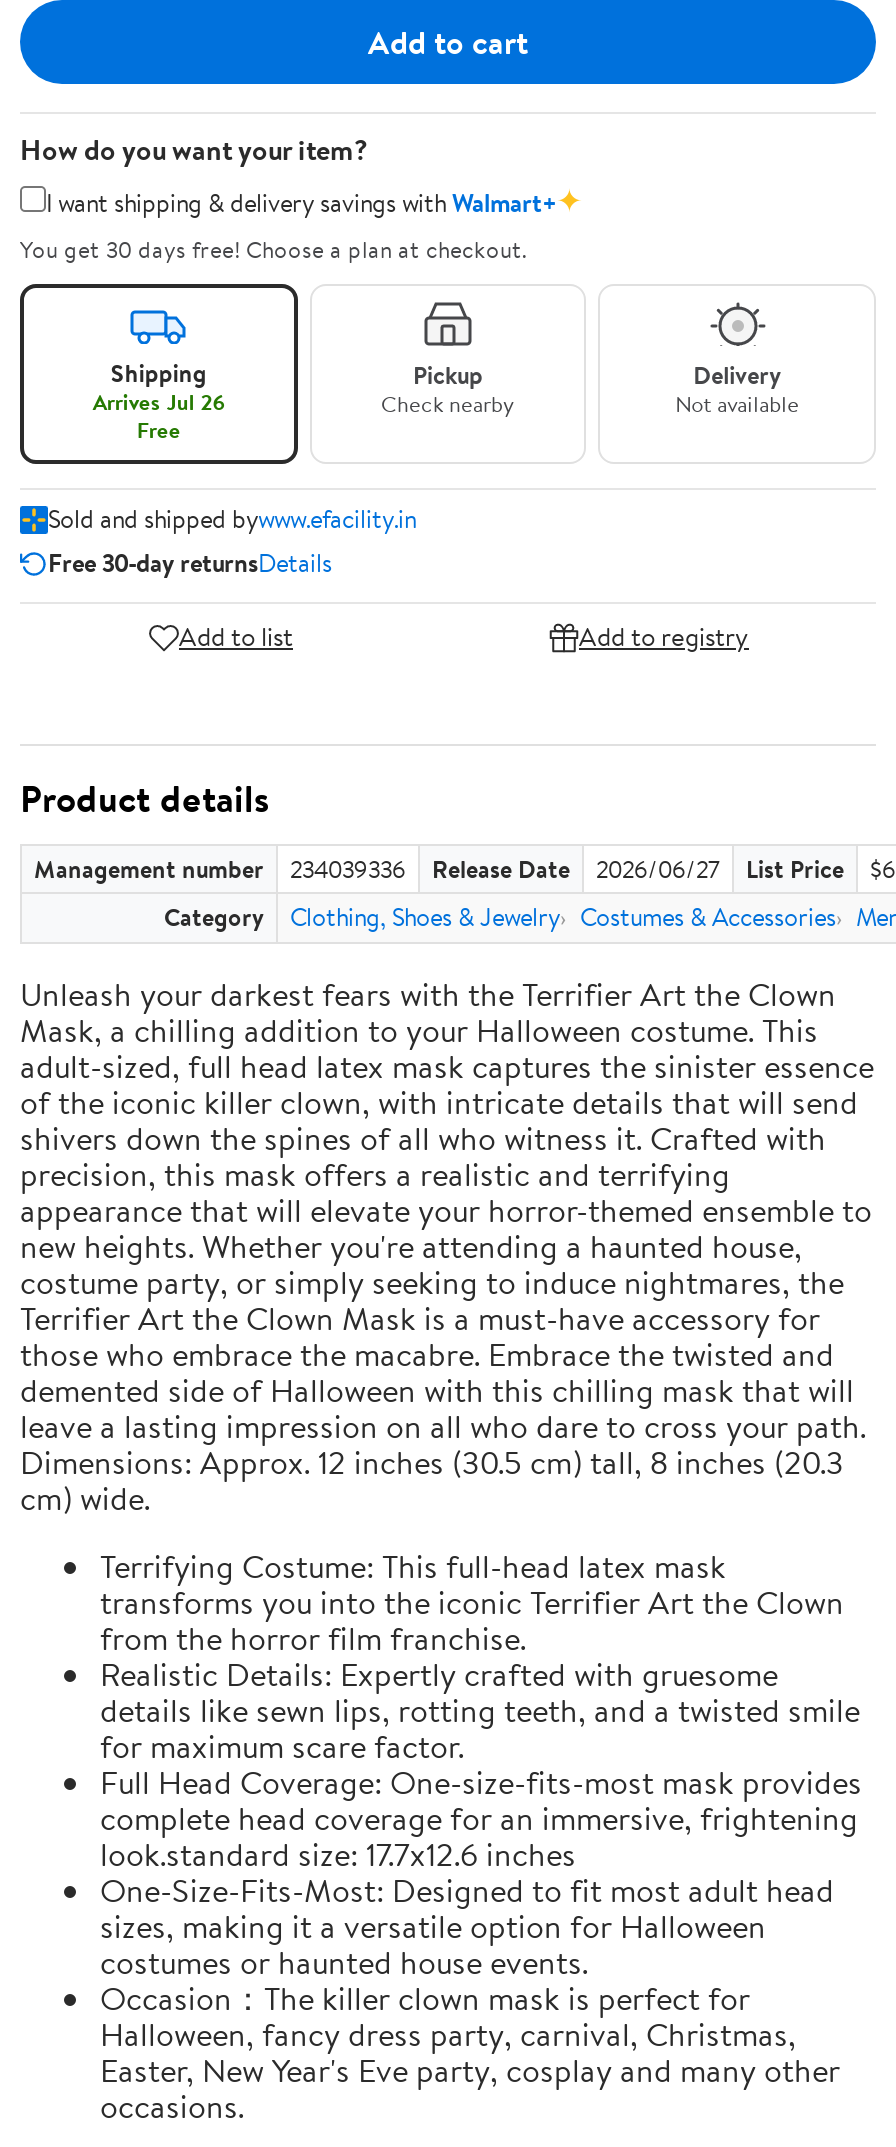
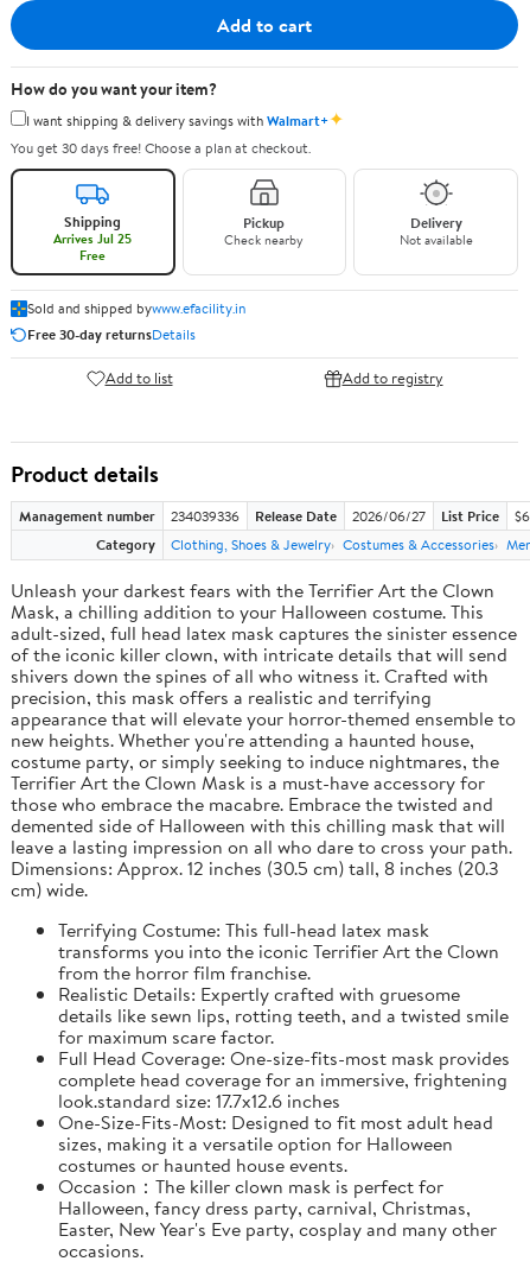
[93,386,225,418] Arrives Jul 26 -> [54,229,132,248] Arrives Jul 25

